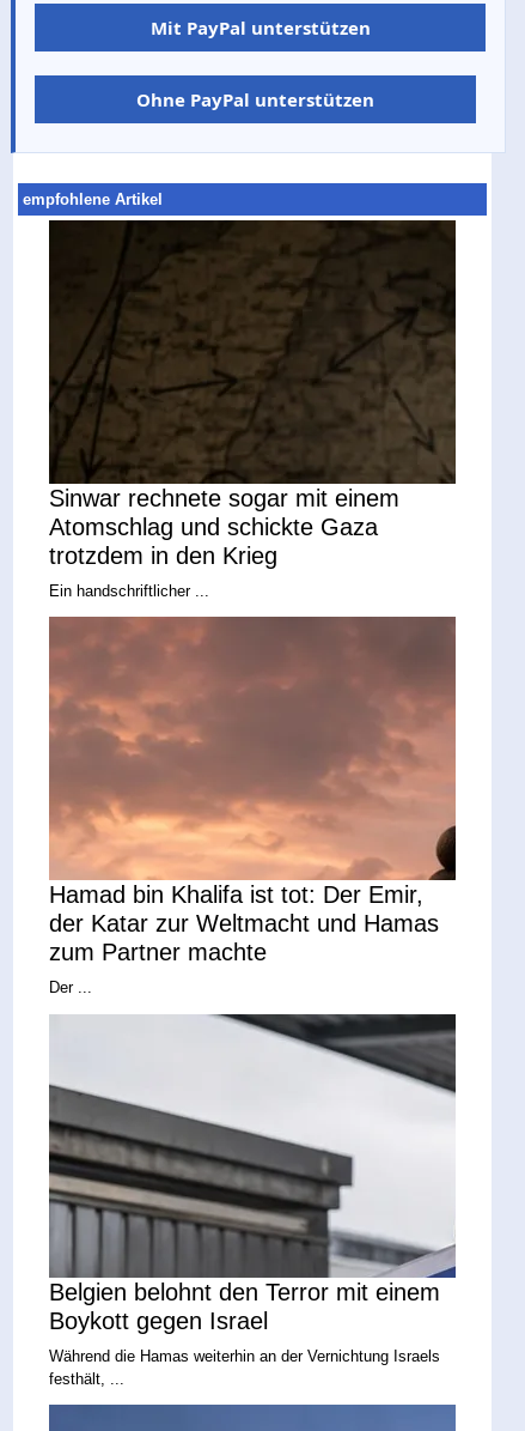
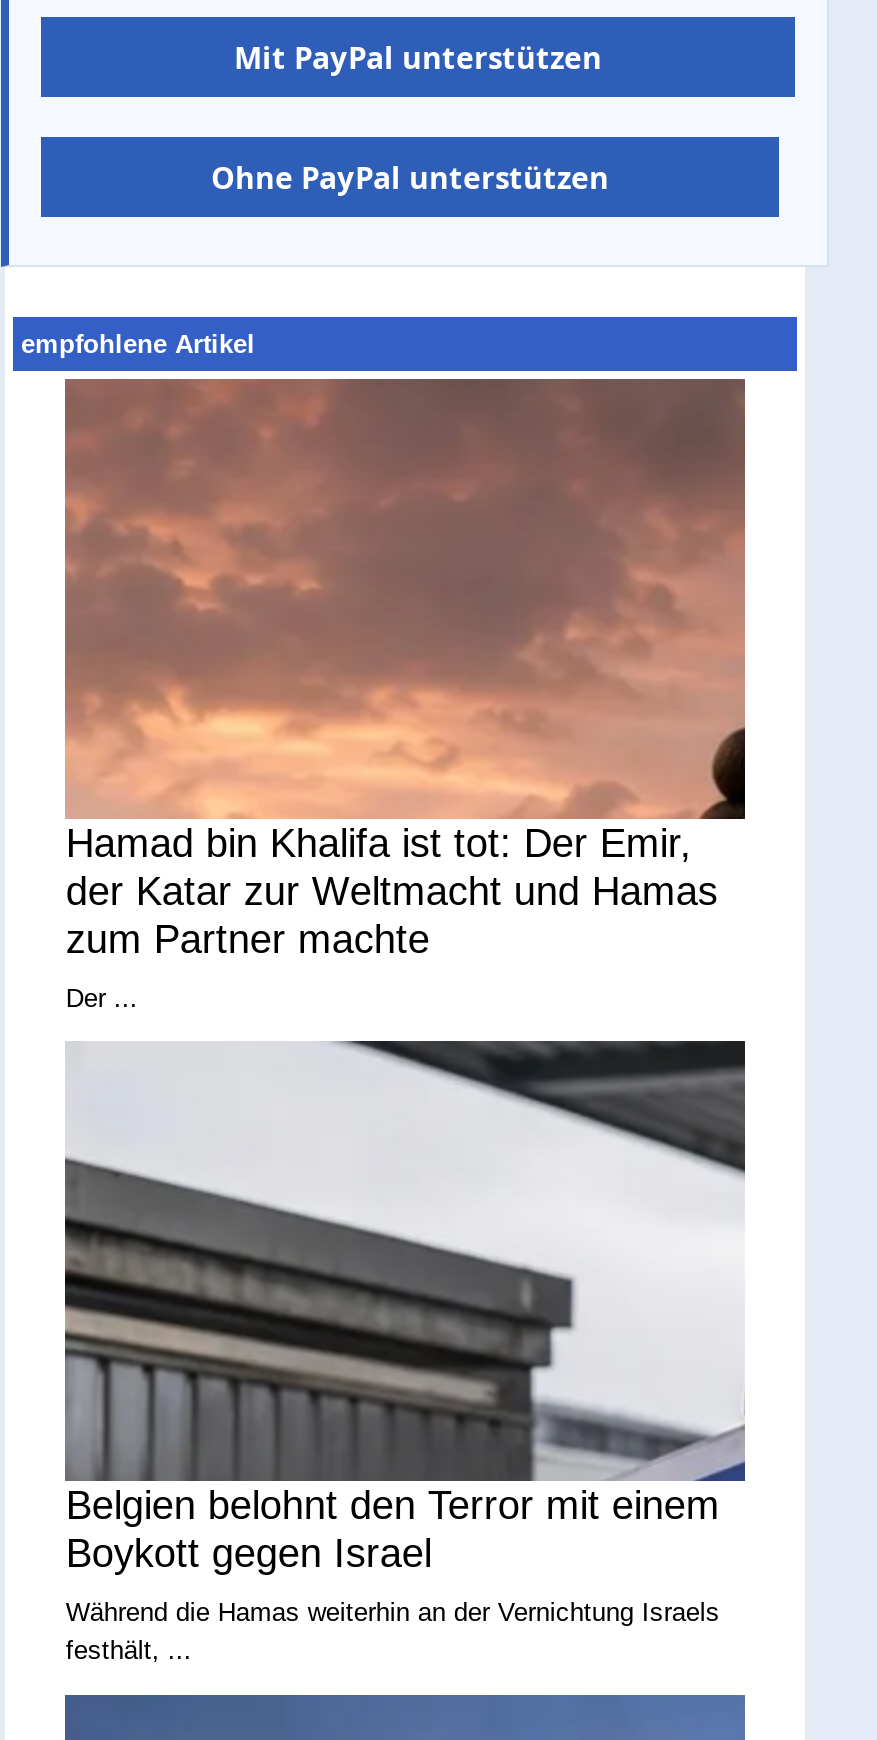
[48,219,457,600] [image] | Sinwar rechnete sogar mit einem | Atomschlag und schickte Gaza | trotzdem in den Krieg | Ein handschriftlicher ... -> none

